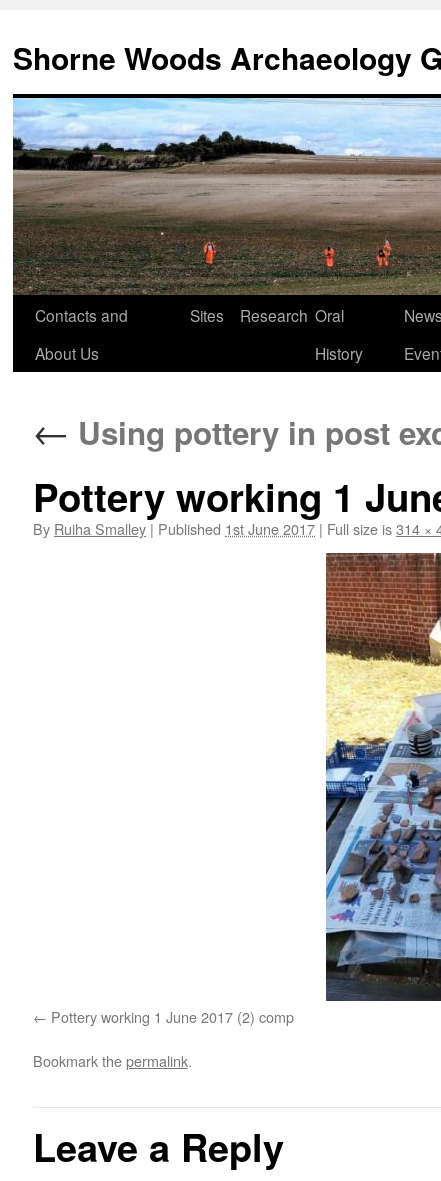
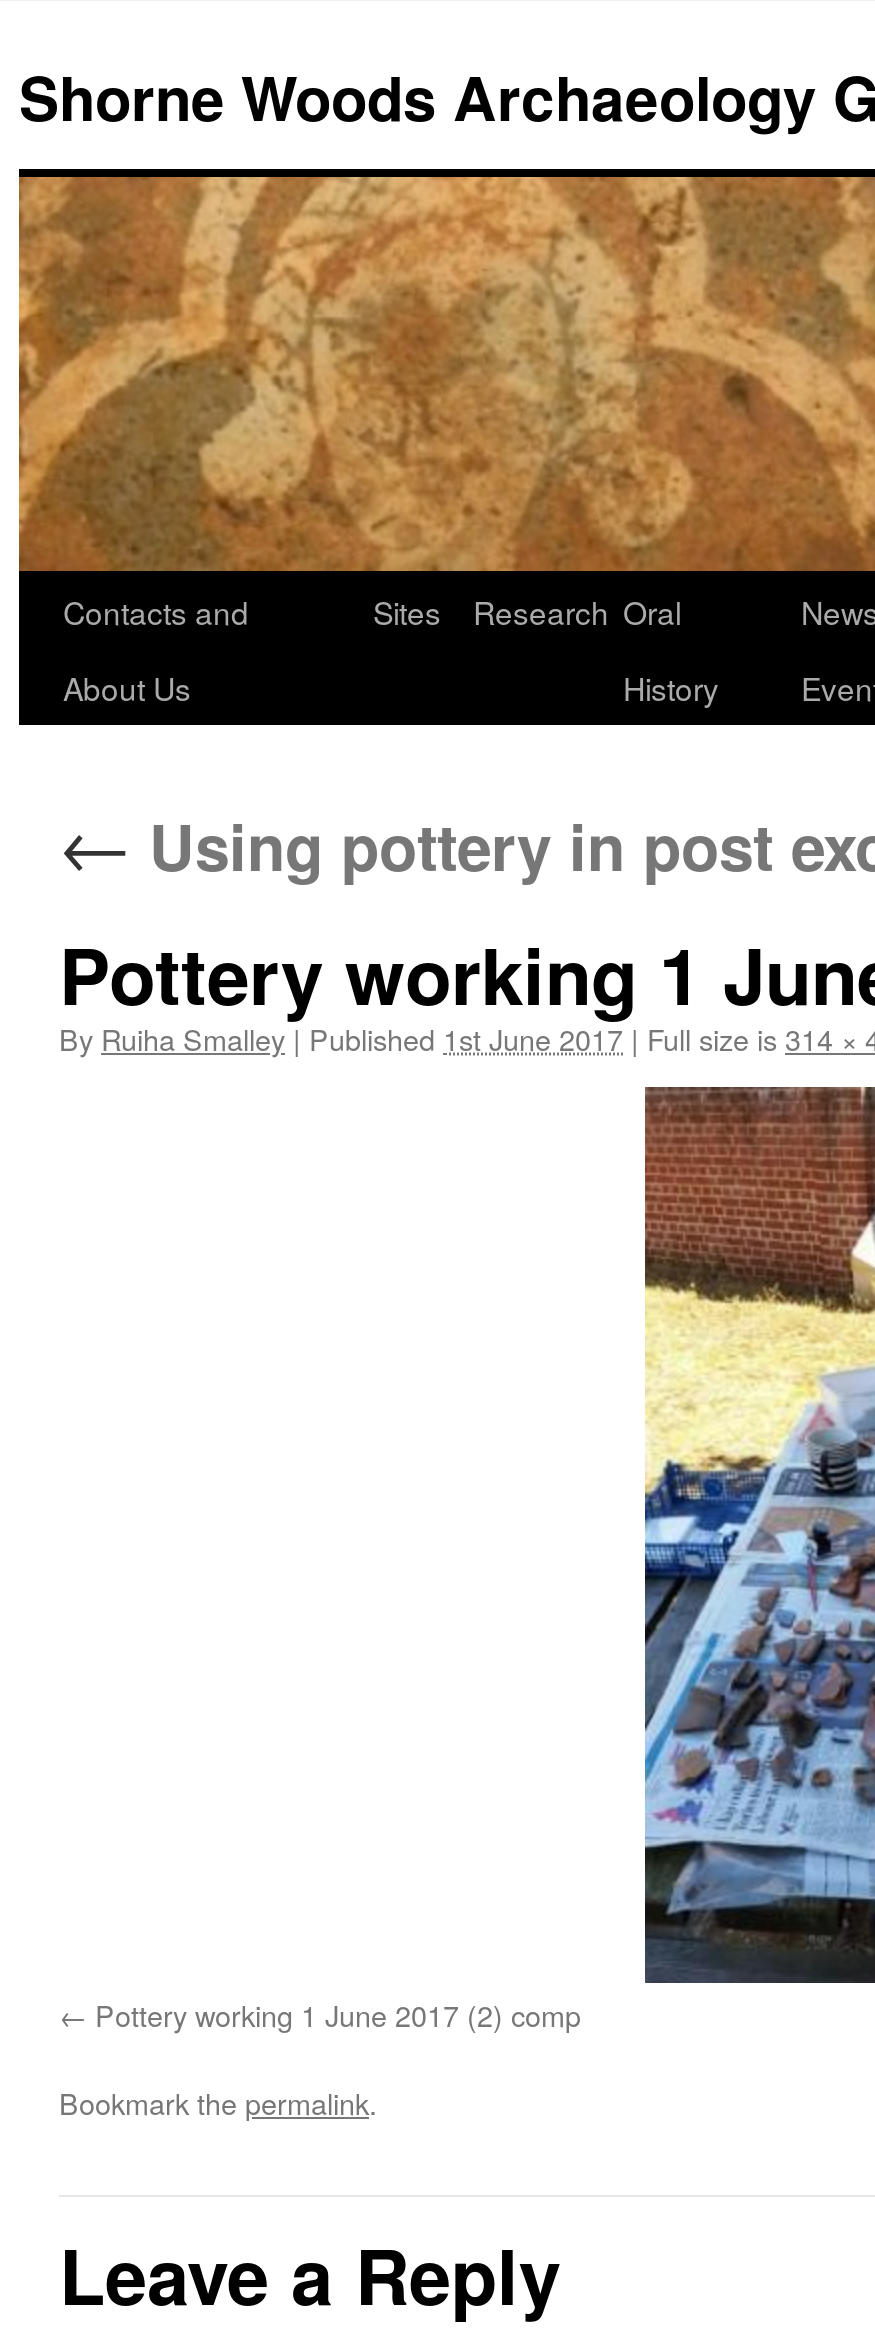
[12,97,438,295] [image] -> [17,175,869,571] [image]

